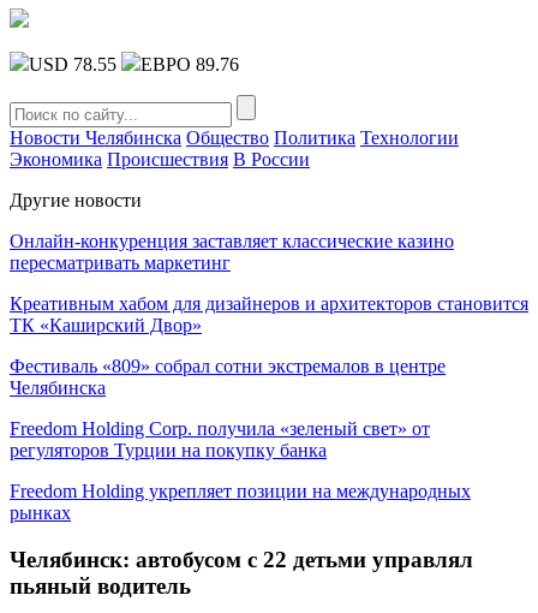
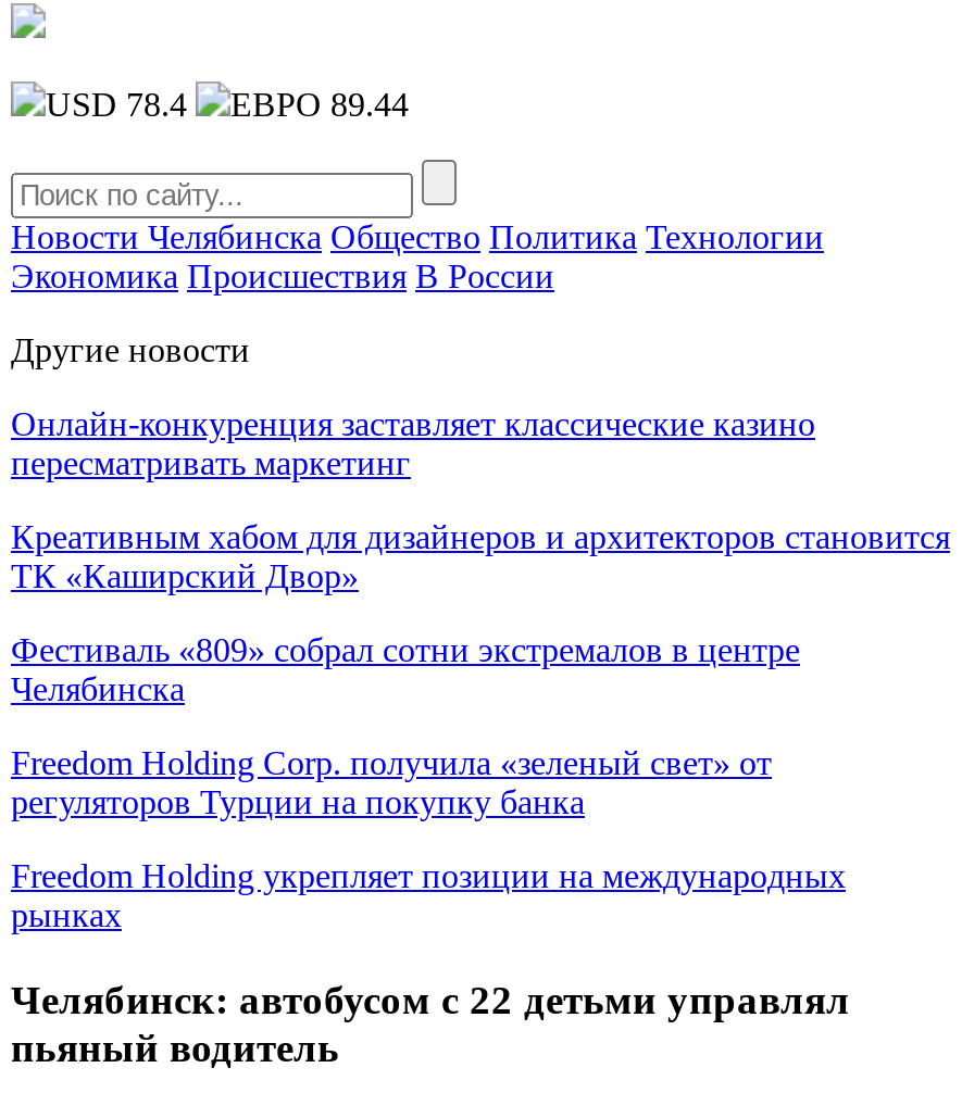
[29,54,116,75] USD 78.55 -> [46,86,187,123] USD 78.4
[141,54,239,75] ЕВРО 89.76 -> [230,86,409,123] ЕВРО 89.44

